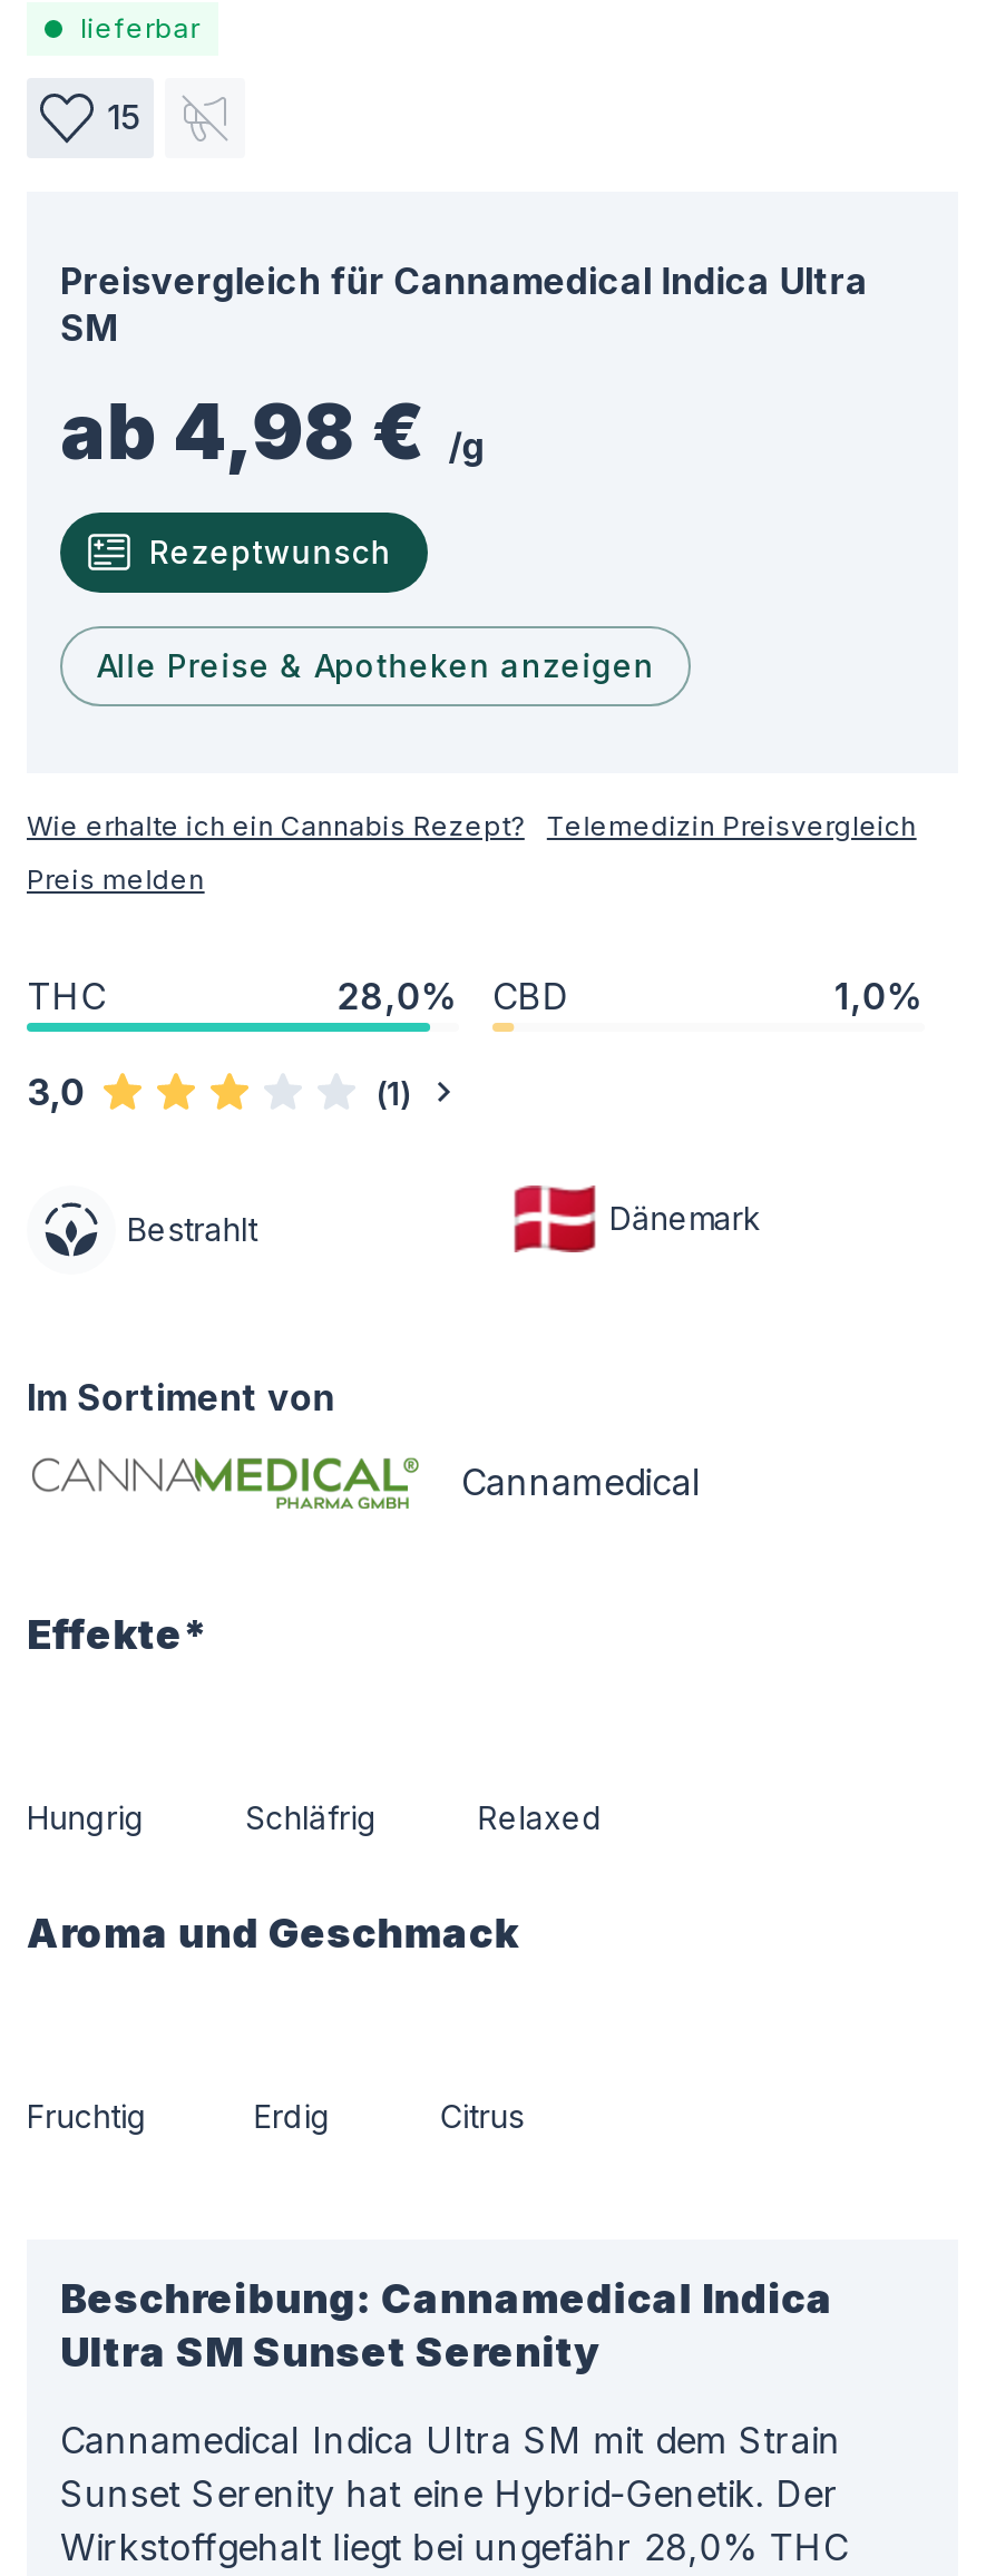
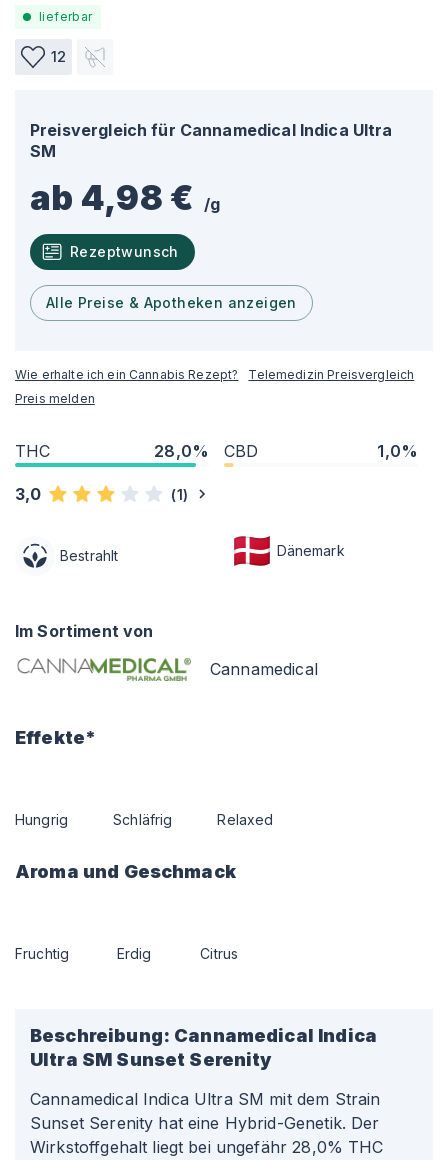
[107,96,141,138] 15 -> [51,47,66,66] 12

